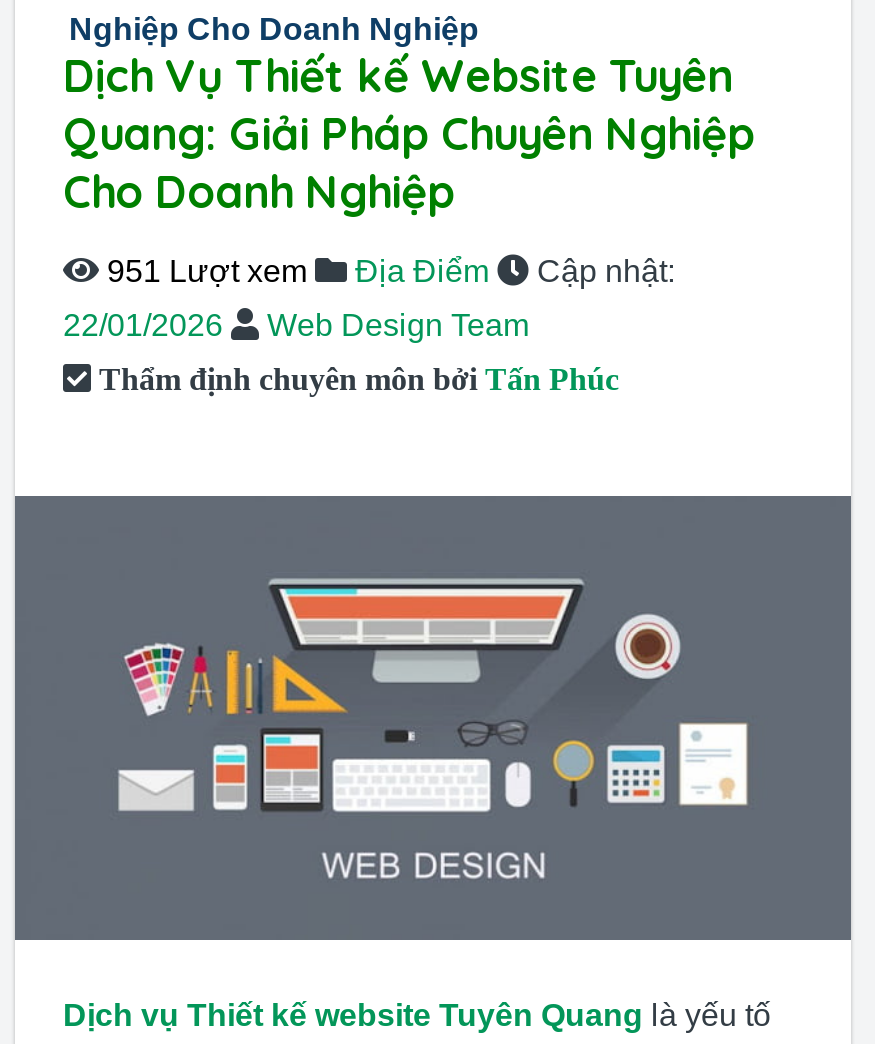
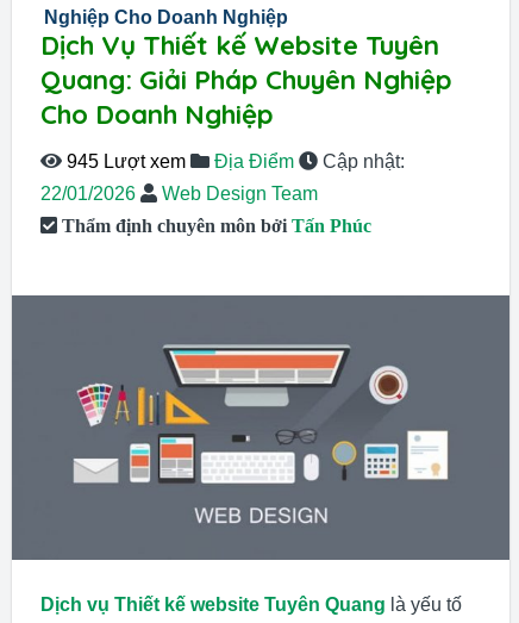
[107,254,675,288] 951 Lượt xem Địa Điểm Cập nhật: -> [67,152,405,172] 945 Lượt xem Địa Điểm Cập nhật:

